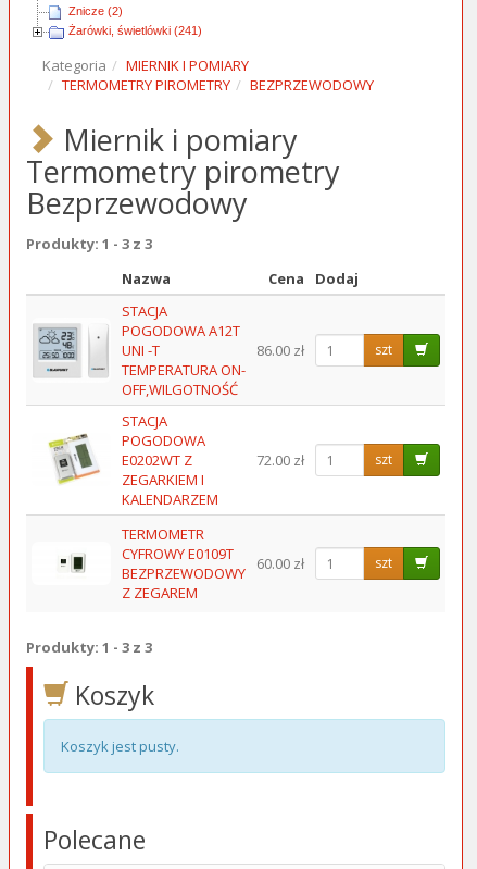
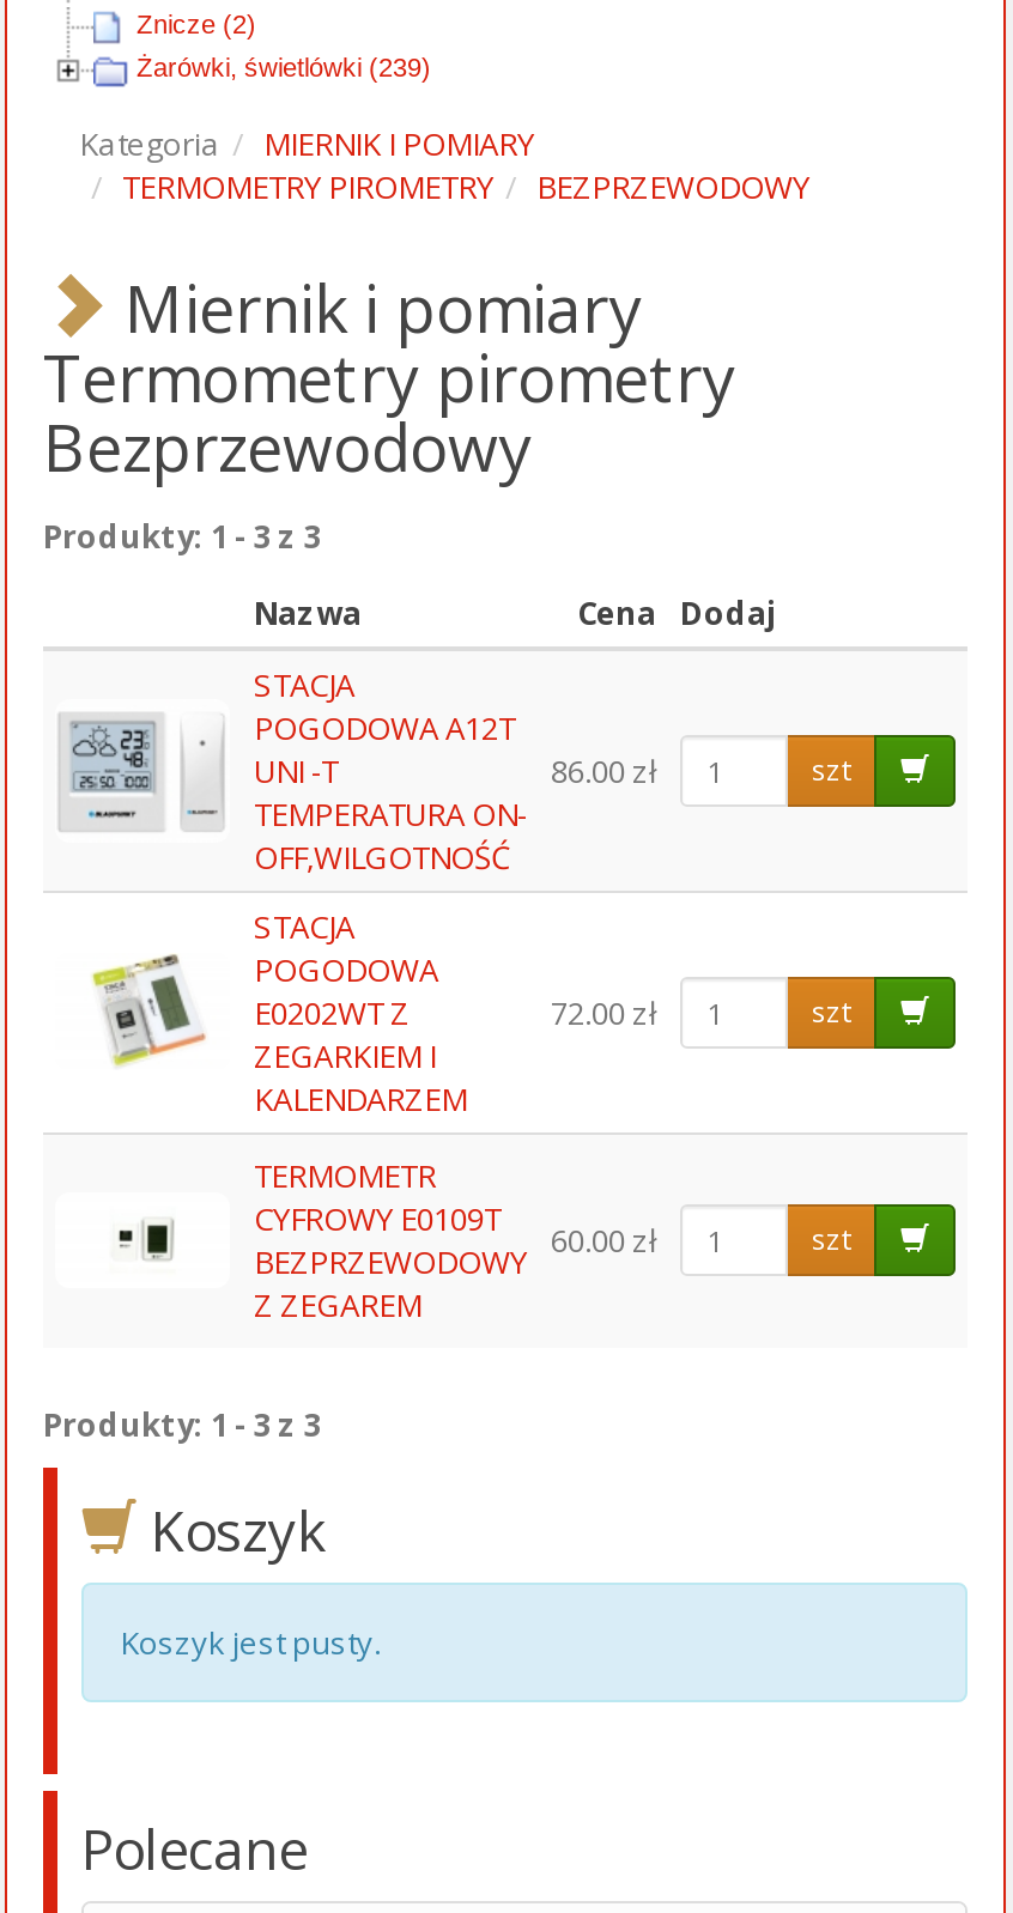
[68,24,202,37] Żarówki, świetlówki (241) -> [137,53,431,82] Żarówki, świetlówki (239)

